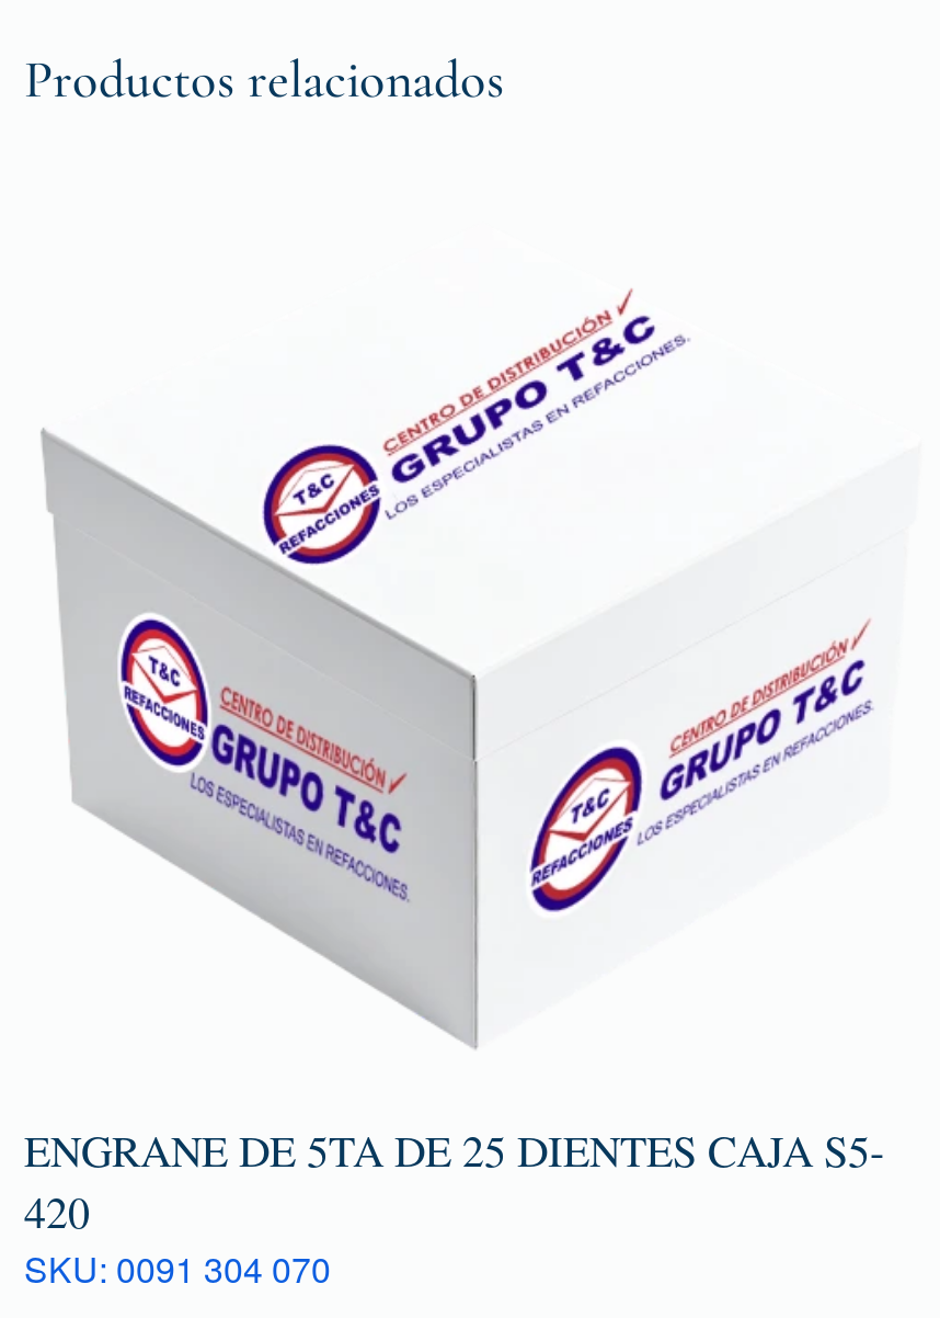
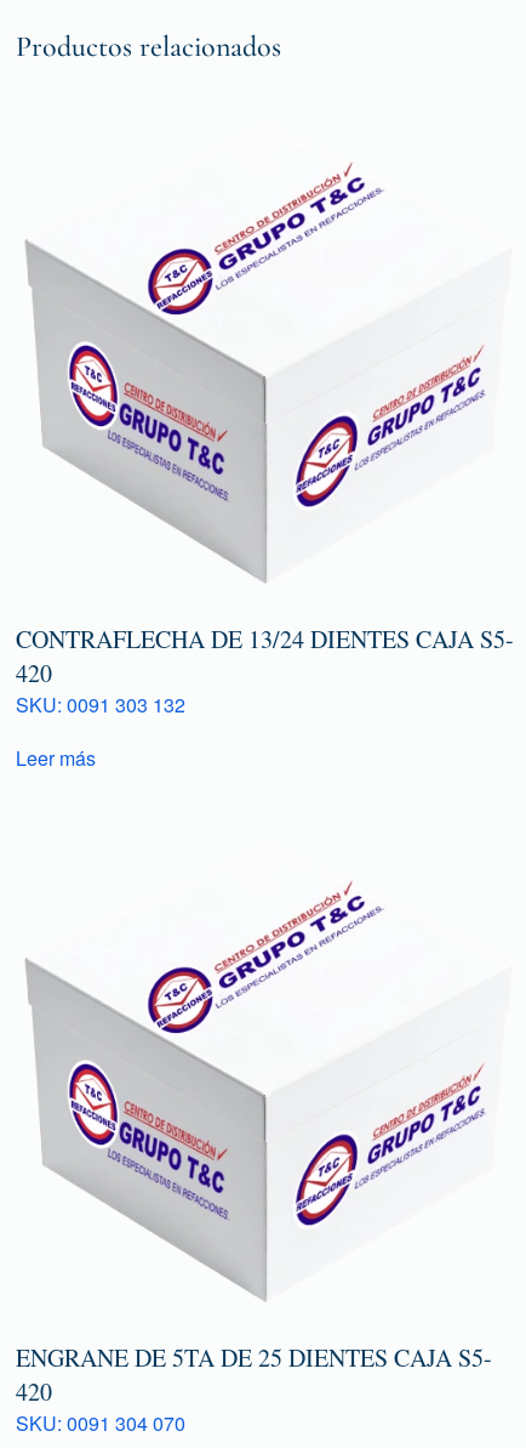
none -> [16,623,514,772] CONTRAFLECHA DE 13/24 DIENTES CAJA S5- | 420 | SKU: 0091 303 132 | Leer más

